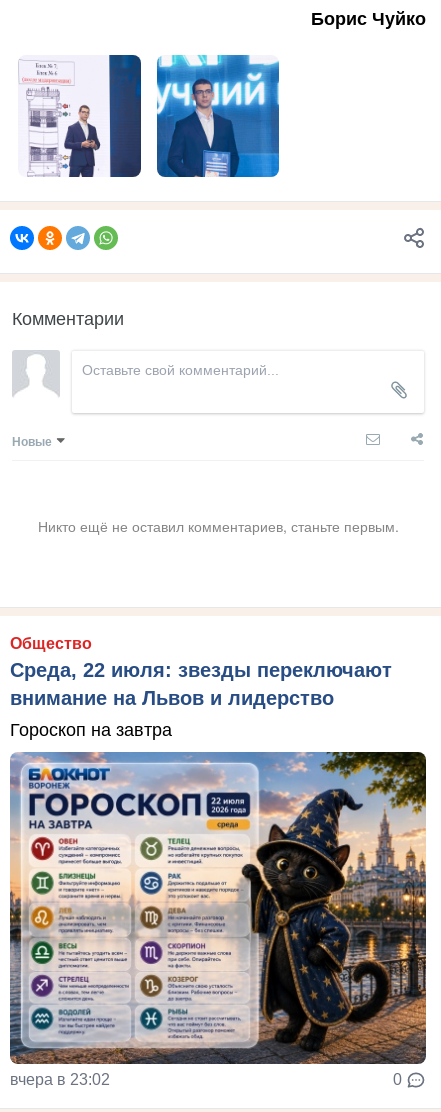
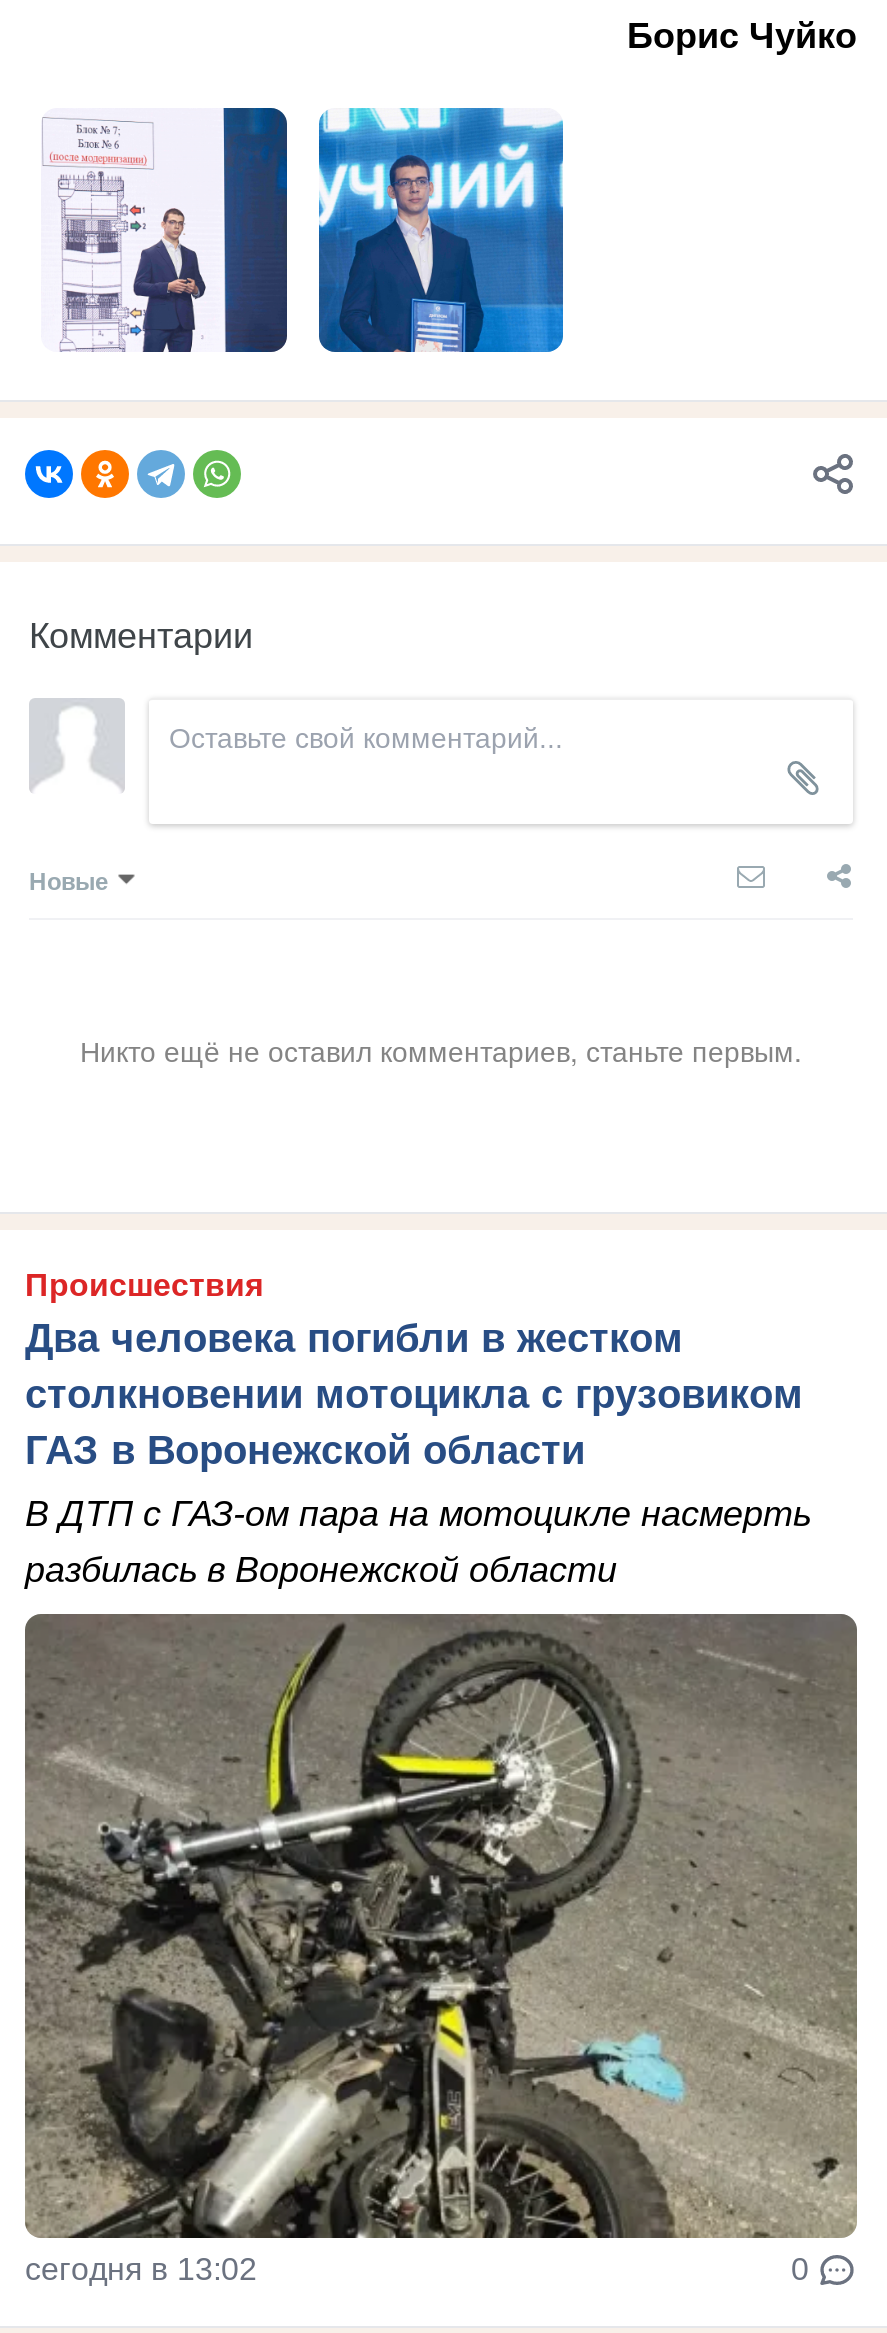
[10,635,392,709] Общество | Среда, 22 июля: звезды переключают | внимание на Львов и лидерство -> [25,1268,803,1472] Происшествия | Два человека погибли в жестком | столкновении мотоцикла с грузовиком | ГАЗ в Воронежской области
[10,720,172,740] Гороскоп на завтра -> [25,1494,811,1590] В ДТП с ГАЗ-ом пара на мотоцикле насмерть | разбилась в Воронежской области
[9,753,426,1088] [image] | вчера в 23:02 -> [23,1612,857,2286] [image] | сегодня в 13:02

